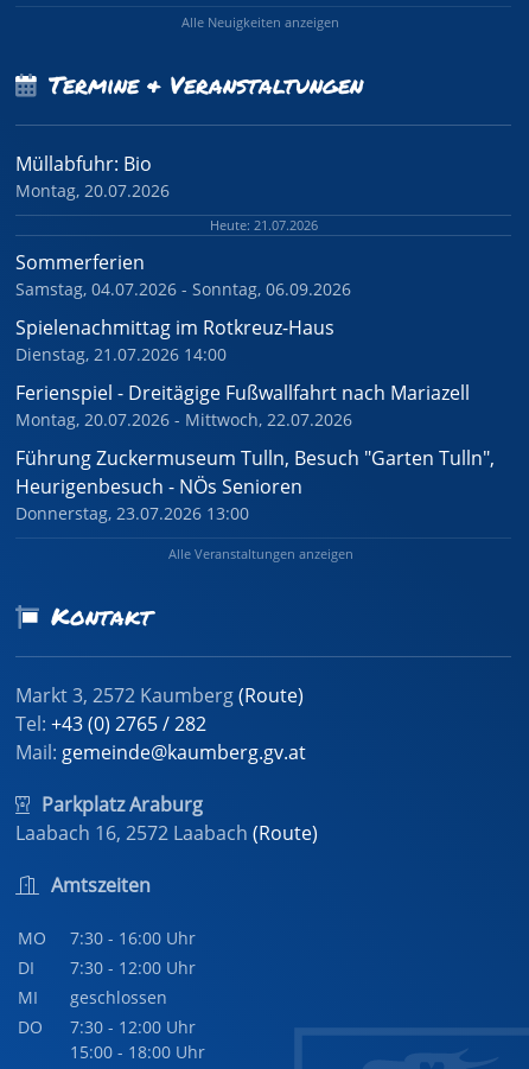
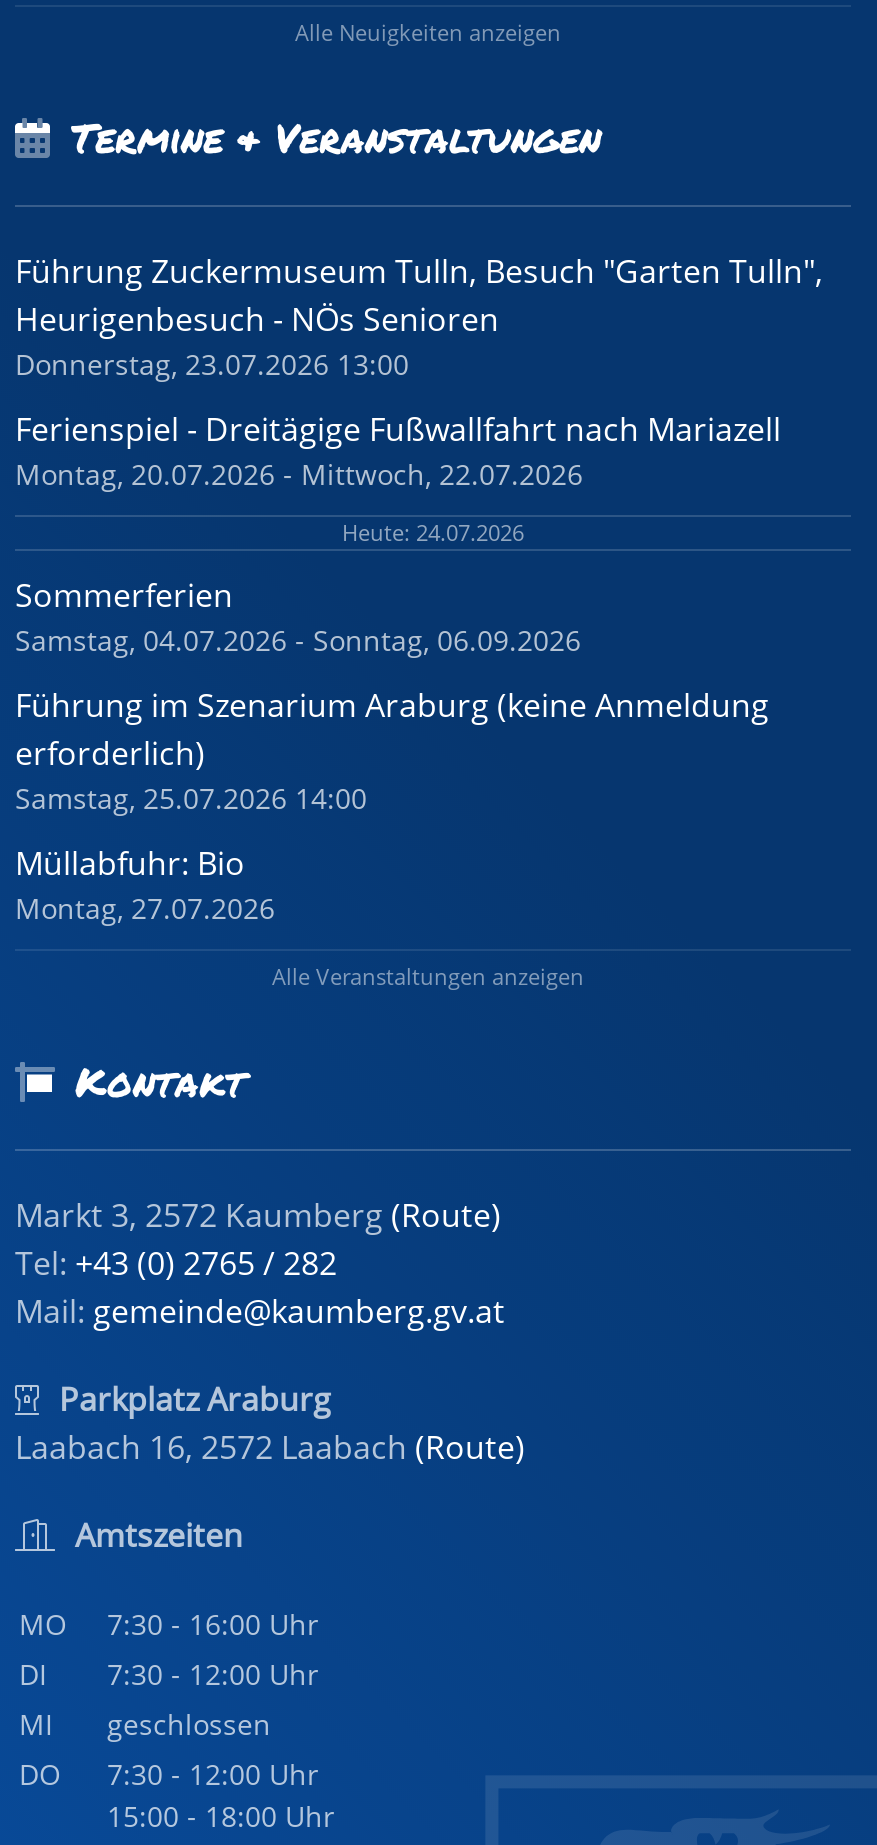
moved [15,151,152,177] -> [15,841,245,885]: Müllabfuhr: Bio
[15,179,334,366] Montag, 20.07.2026 | Heute: 21.07.2026 | Spielenachmittag im Rotkreuz-Haus | Dienstag, 21.07.2026 14:00 -> none
moved [15,249,351,300] -> [15,573,581,659]: Sommerferien | Samstag, 04.07.2026 - Sonntag, 06.09.2026
moved [15,380,470,431] -> [15,407,781,493]: Ferienspiel - Dreitägige Fußwallfahrt nach Mariazell | Montag, 20.07.2026 - Mittwoch, 22.07.2026
moved [15,445,495,525] -> [15,249,823,383]: Führung Zuckermuseum Tulln, Besuch "Garten Tulln", | Heurigenbesuch - NÖs Senioren | Donnerstag, 23.07.2026 13:00
none -> [15,517,769,927] Heute: 24.07.2026 | Führung im Szenarium Araburg (keine Anmeldung | erforderlich) | Samstag, 25.07.2026 14:00 | Montag, 27.07.2026

